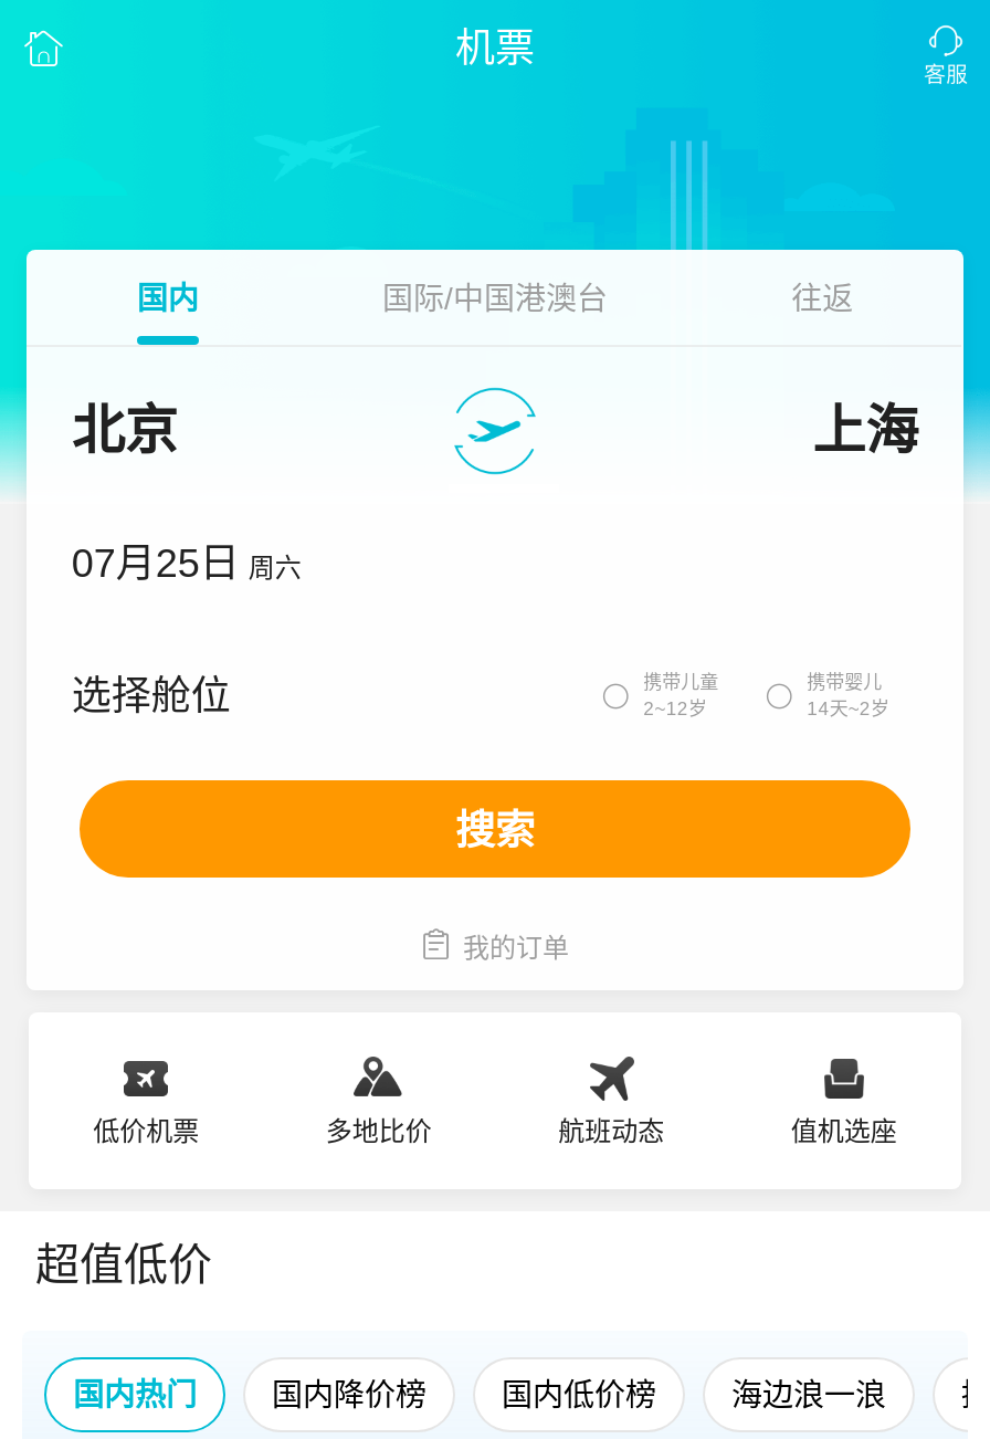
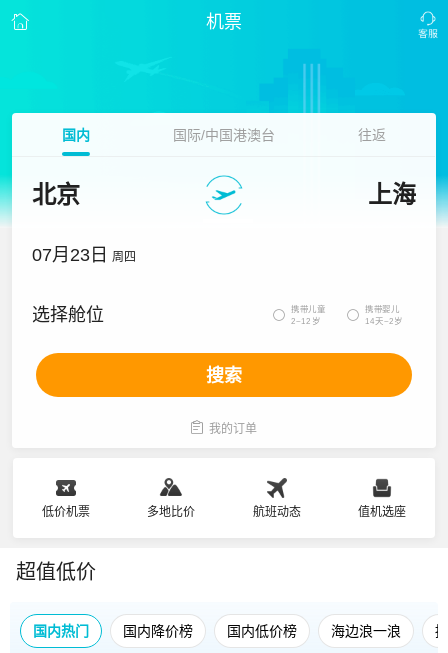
[71,542,301,586] 07月25日 周六 -> [32,245,136,265] 07月23日 周四

